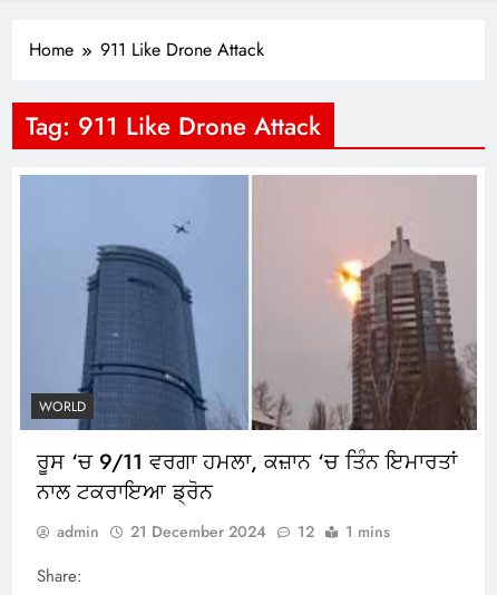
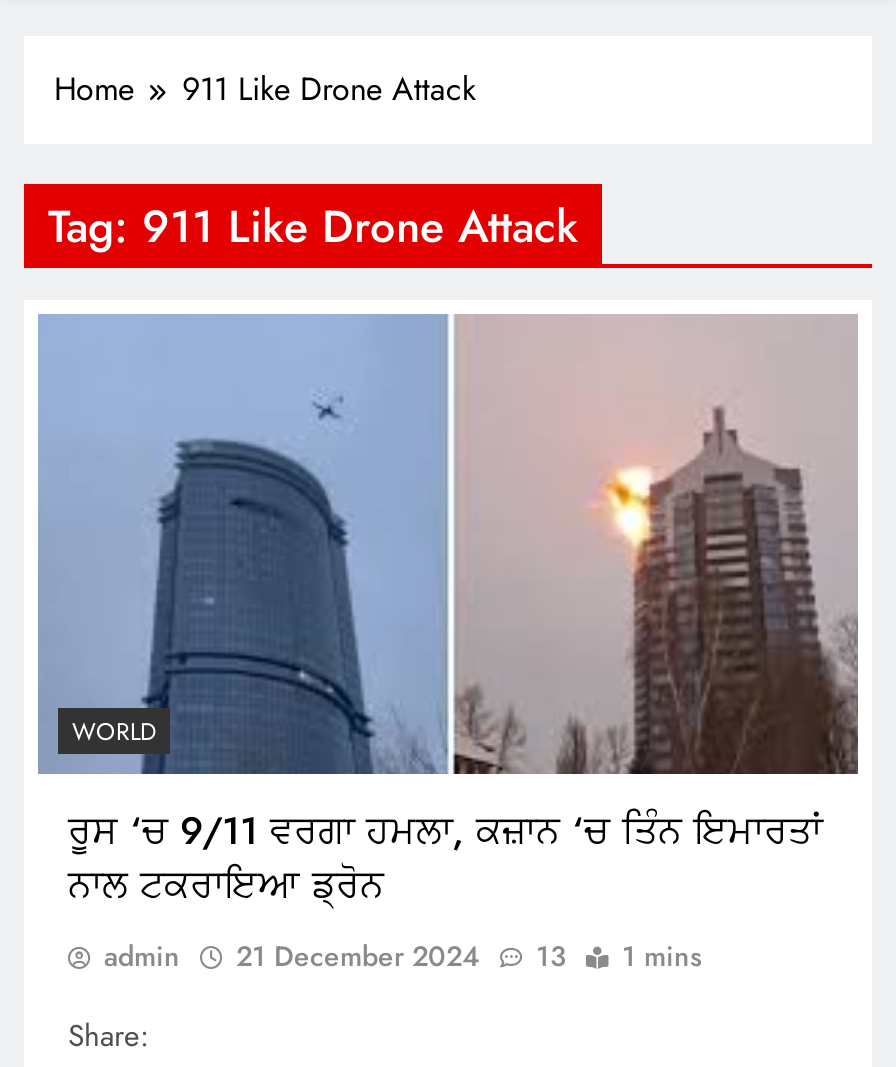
[57,521,390,543] admin 21 December 2024 12 1 mins -> [104,935,702,975] admin 21 December 2024 13 1 mins

